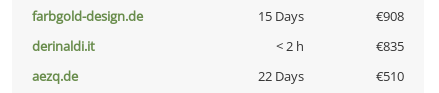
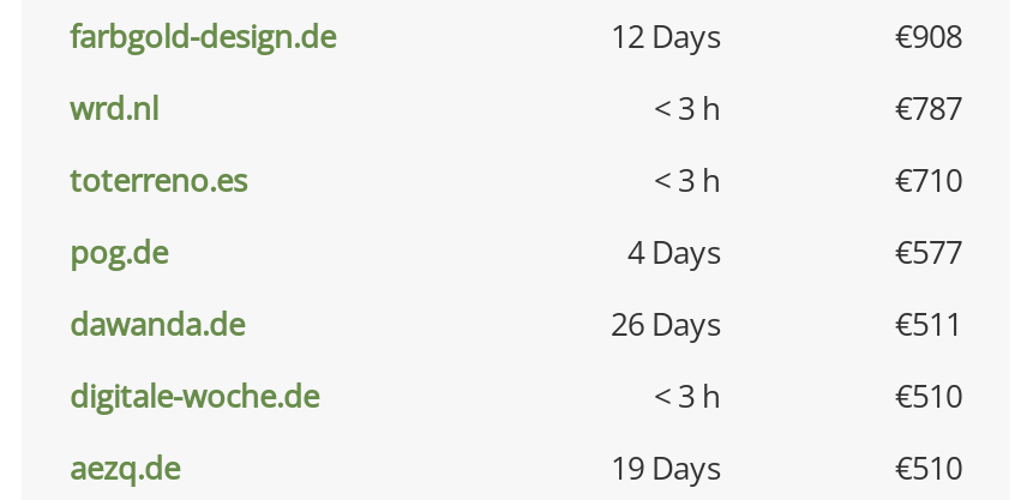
[257,7,303,25] 15 Days -> [611,14,721,58] 12 Days
[32,37,404,55] derinaldi.it | < 2 h | €835 -> [70,86,962,417] wrd.nl | < 3 h | €787 | toterreno.es | < 3 h | €710 | pog.de | 4 Days | €577 | dawanda.de | 26 Days | €511 | digitale-woche.de | < 3 h | €510
[257,67,303,85] 22 Days -> [611,446,721,489] 19 Days

